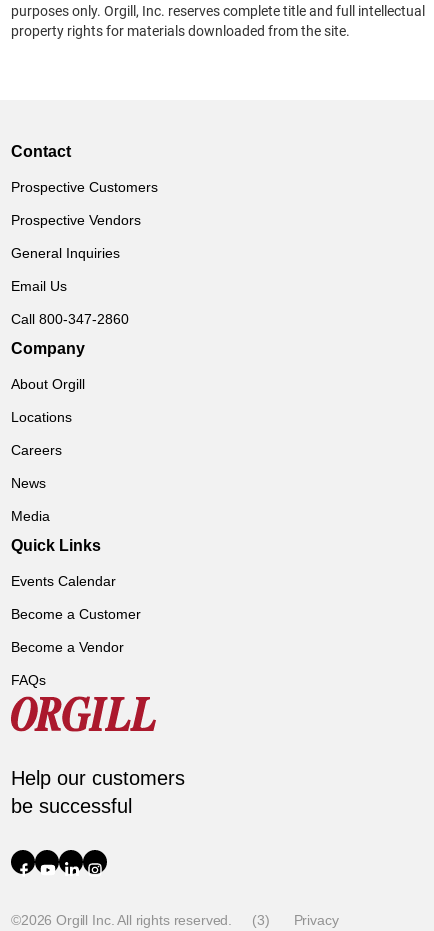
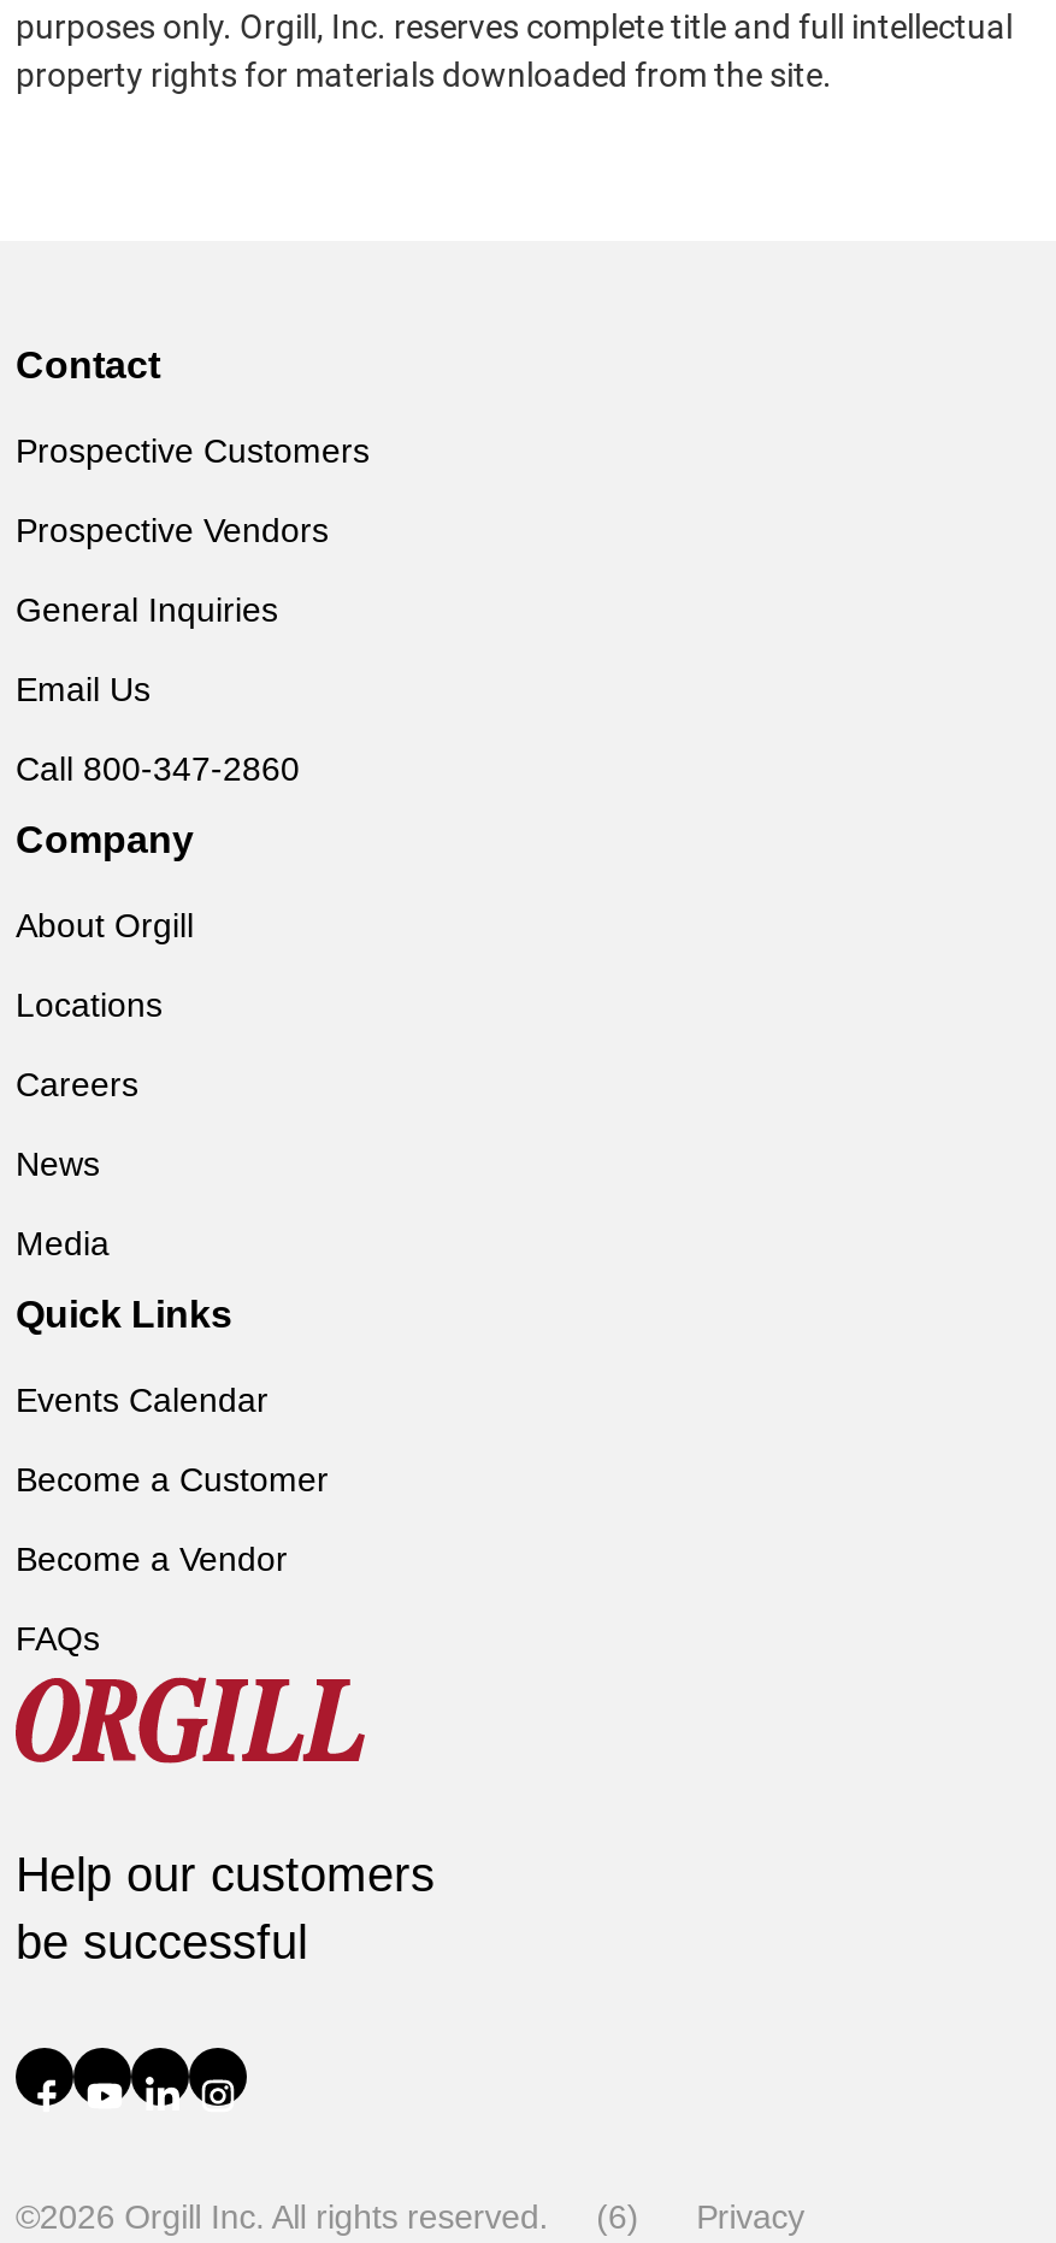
[11,912,338,928] ©2026 Orgill Inc. All rights reserved. (3) Privacy -> [16,2197,804,2236] ©2026 Orgill Inc. All rights reserved. (6) Privacy

